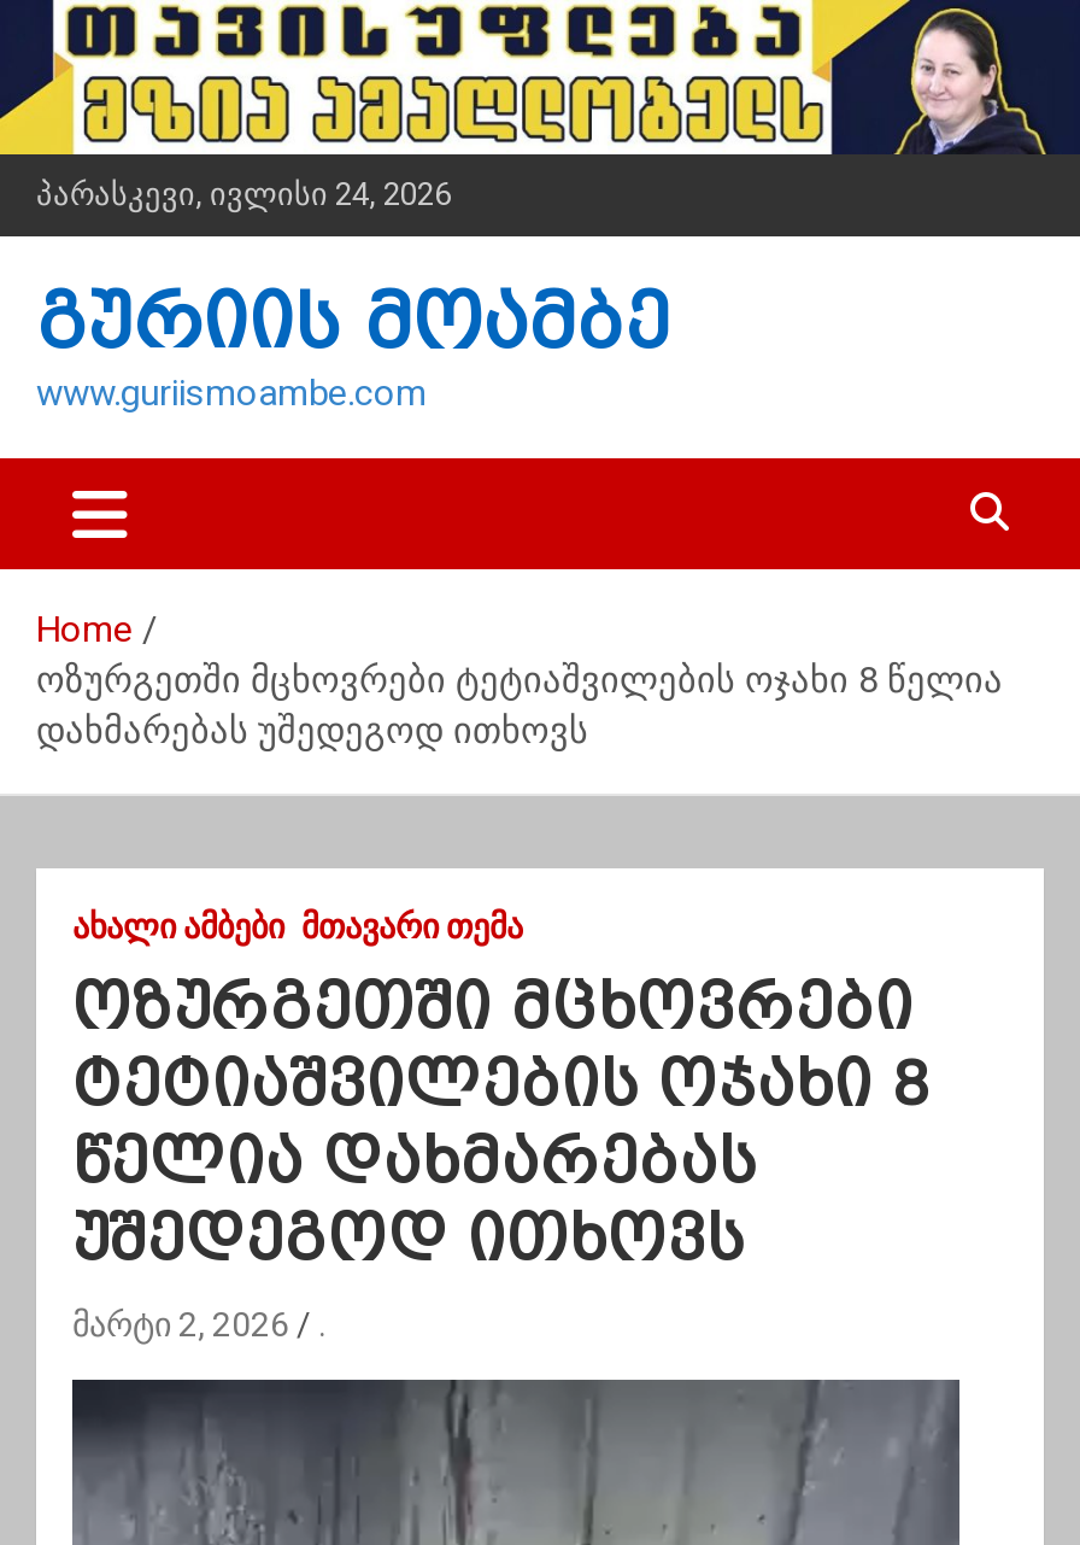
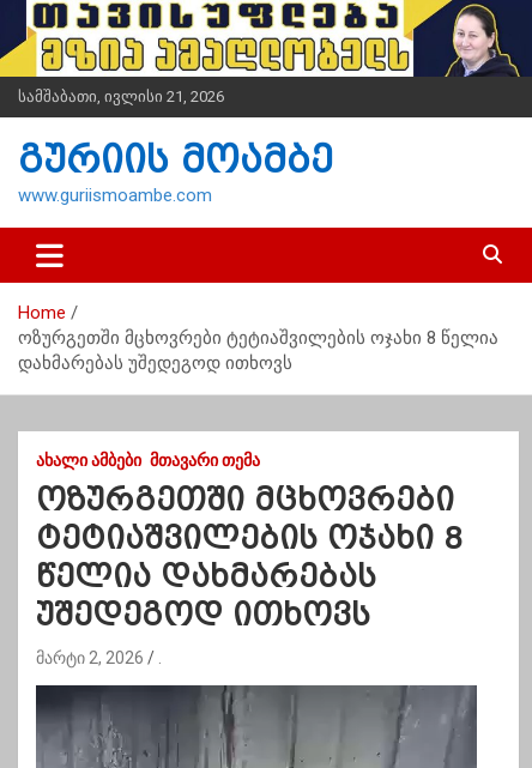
[36,176,451,212] პარასკევი, ივლისი 24, 2026 -> [18,88,224,106] სამშაბათი, ივლისი 21, 2026

